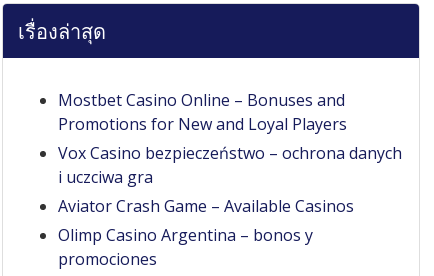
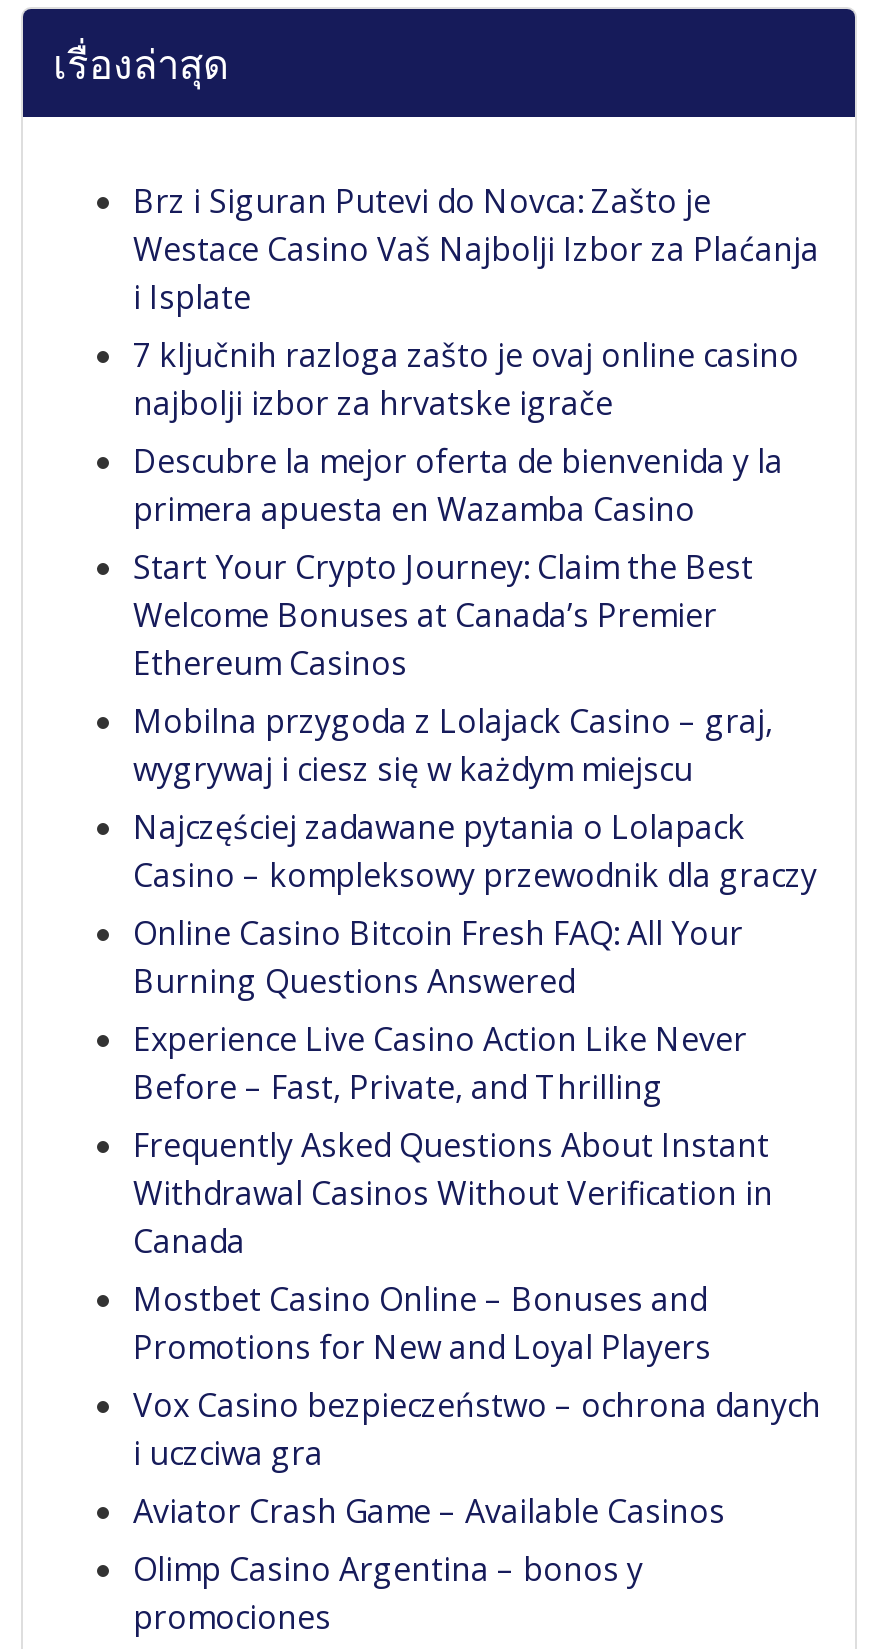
none -> [133,178,819,1262] Brz i Siguran Putevi do Novca: Zašto je | Westace Casino Vaš Najbolji Izbor za Plaćanja | i Isplate | 7 ključnih razloga zašto je ovaj online casino | najbolji izbor za hrvatske igrače | Descubre la mejor oferta de bienvenida y la | primera apuesta en Wazamba Casino | Start Your Crypto Journey: Claim the Best | Welcome Bonuses at Canada’s Premier | Ethereum Casinos | Mobilna przygoda z Lolajack Casino – graj, | wygrywaj i ciesz się w każdym miejscu | Najczęściej zadawane pytania o Lolapack | Casino – kompleksowy przewodnik dla graczy | Online Casino Bitcoin Fresh FAQ: All Your | Burning Questions Answered | Experience Live Casino Action Like Never | Before – Fast, Private, and Thrilling | Frequently Asked Questions About Instant | Withdrawal Casinos Without Verification in | Canada

